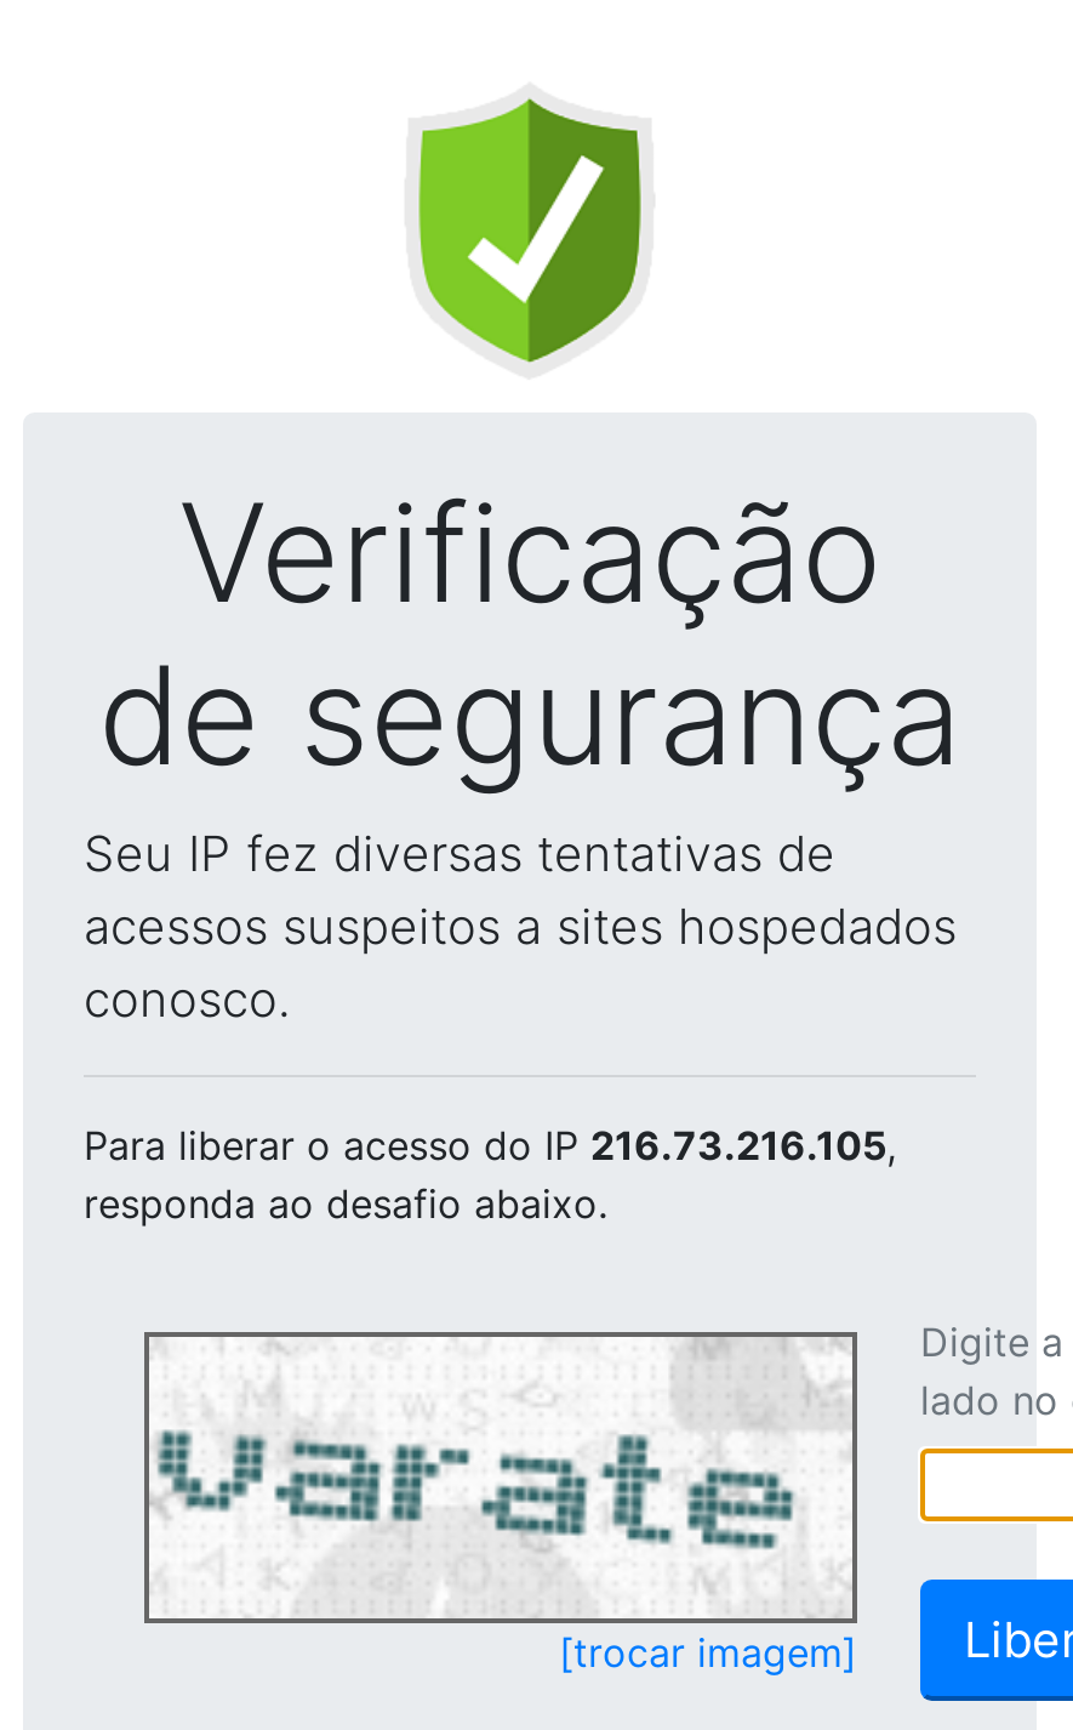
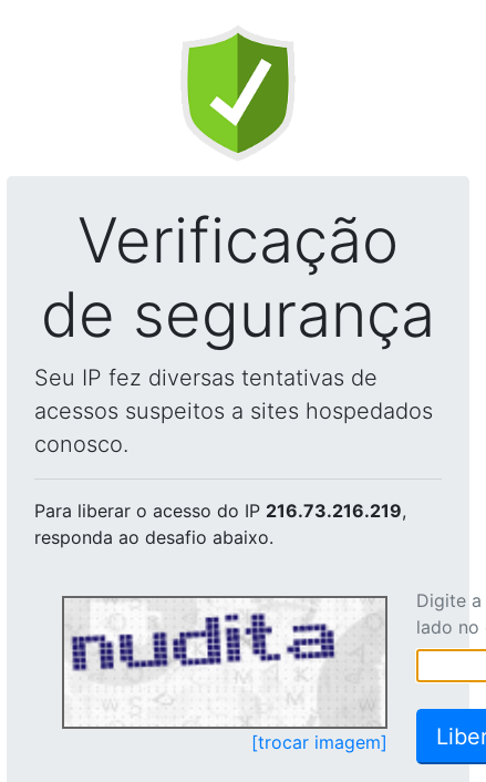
[84,1121,896,1170] Para liberar o acesso do IP 216.73.216.105, -> [34,500,406,522] Para liberar o acesso do IP 216.73.216.219,
[154,1342,847,1592] [image] -> [66,599,378,714] [image]

